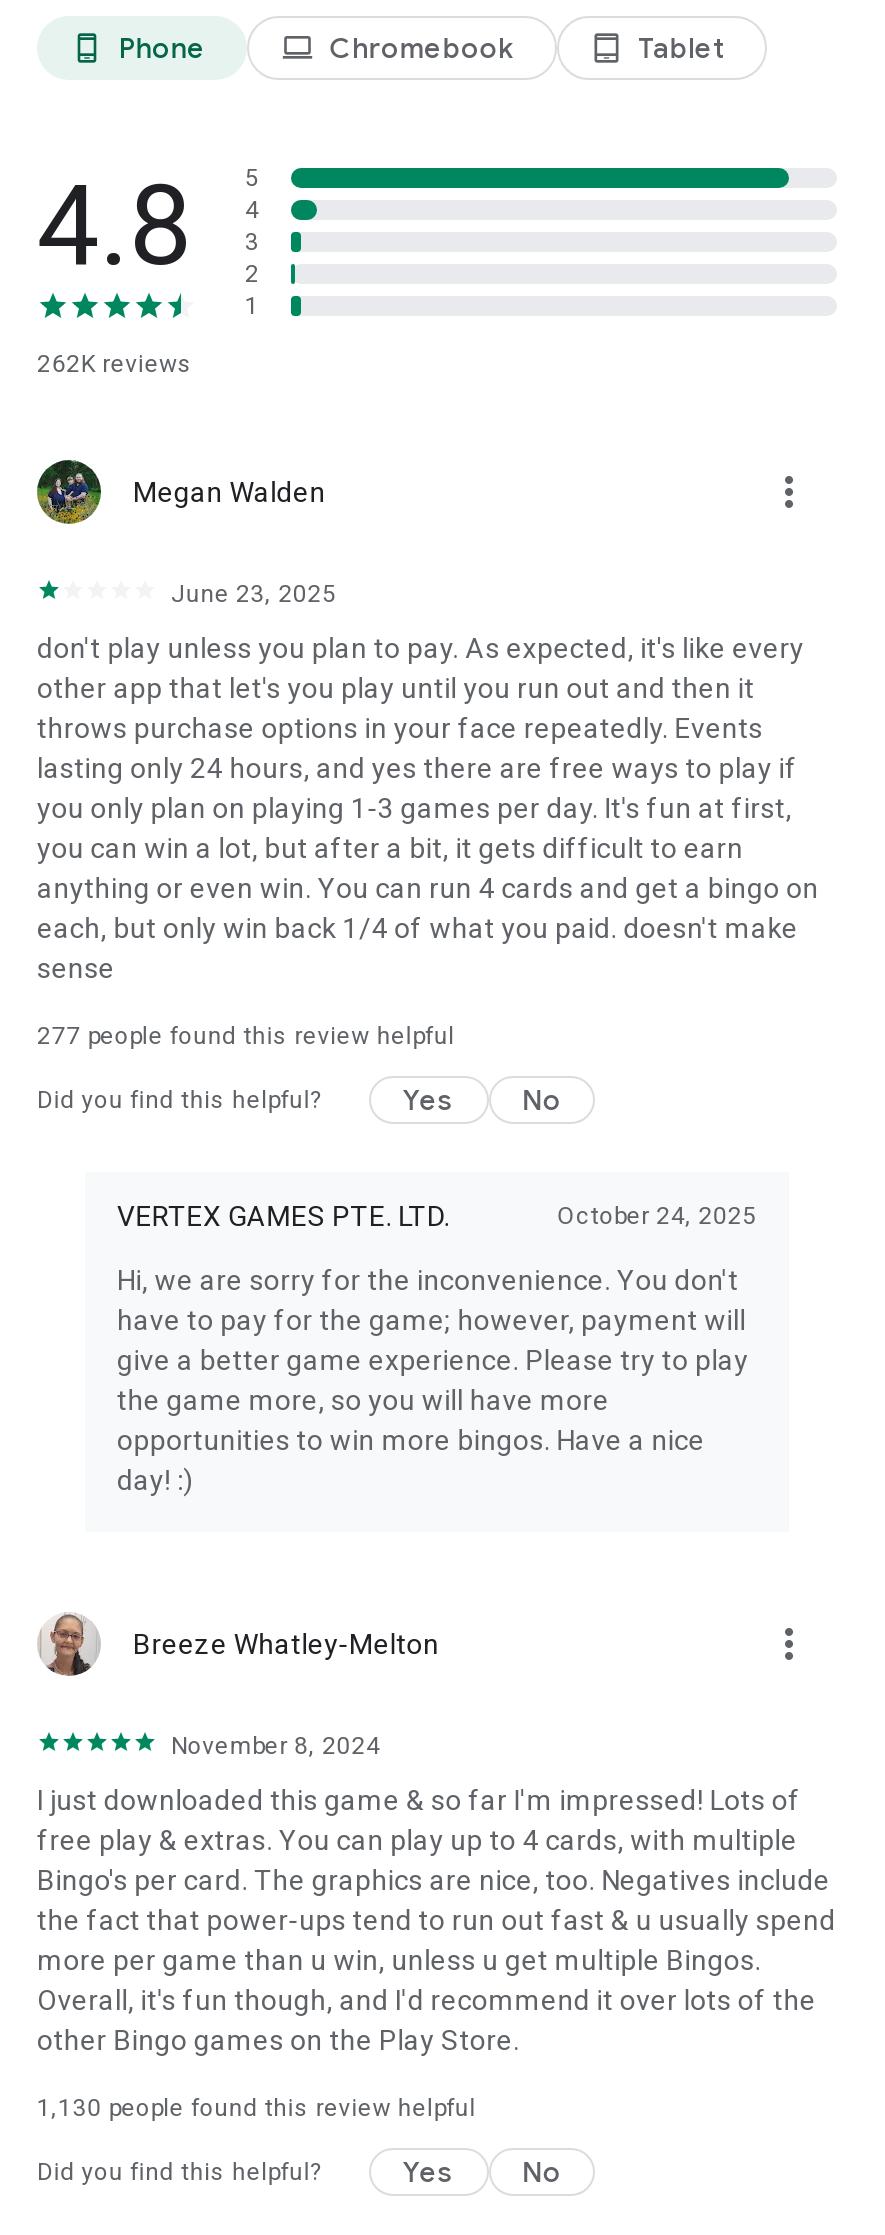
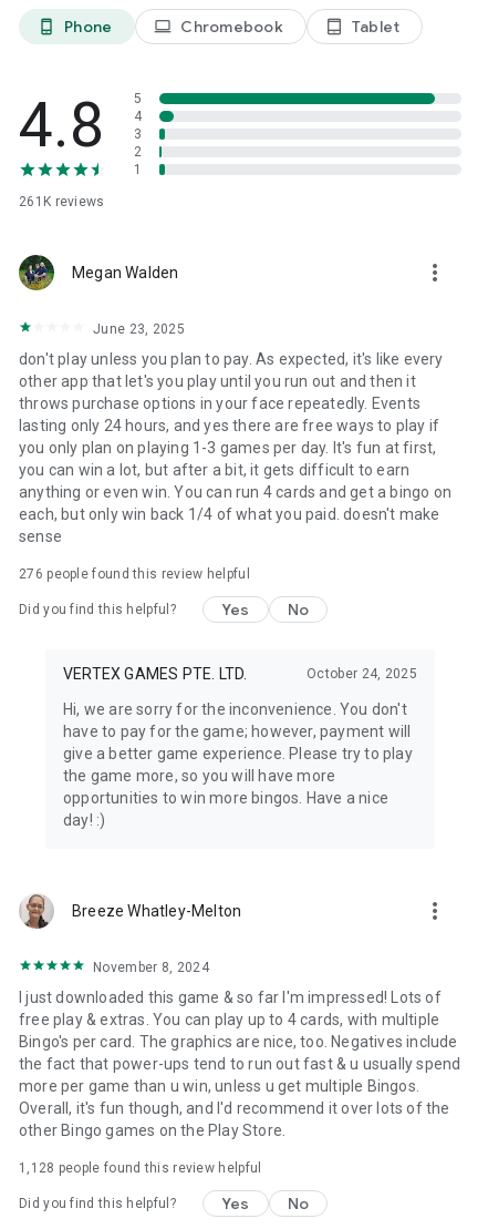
[37,350,192,378] 262K reviews -> [19,194,105,209] 261K reviews
[37,1022,455,1050] 277 people found this review helpful -> [19,566,250,581] 276 people found this review helpful
[37,2094,476,2122] 1,130 people found this review helpful -> [19,1160,262,1175] 1,128 people found this review helpful

